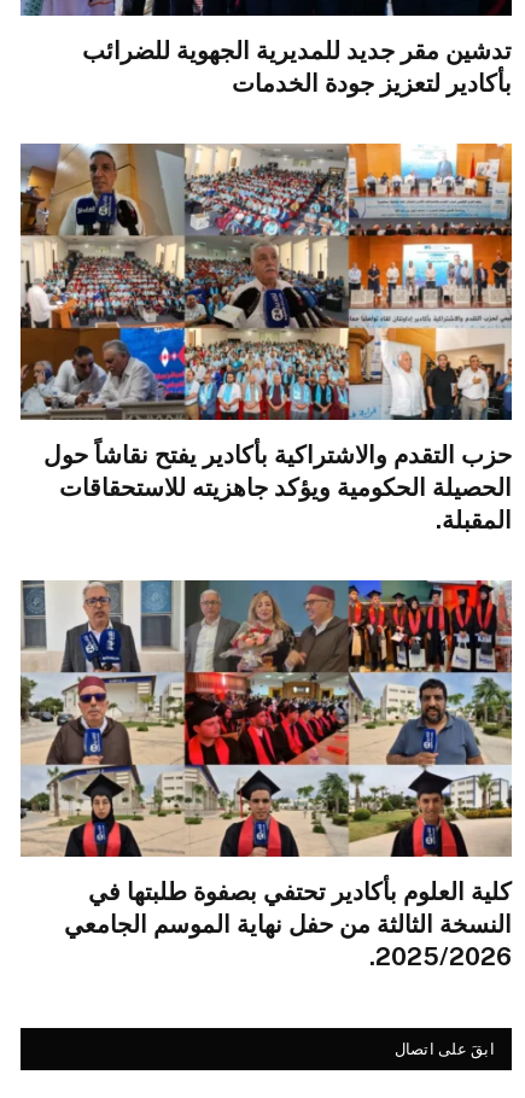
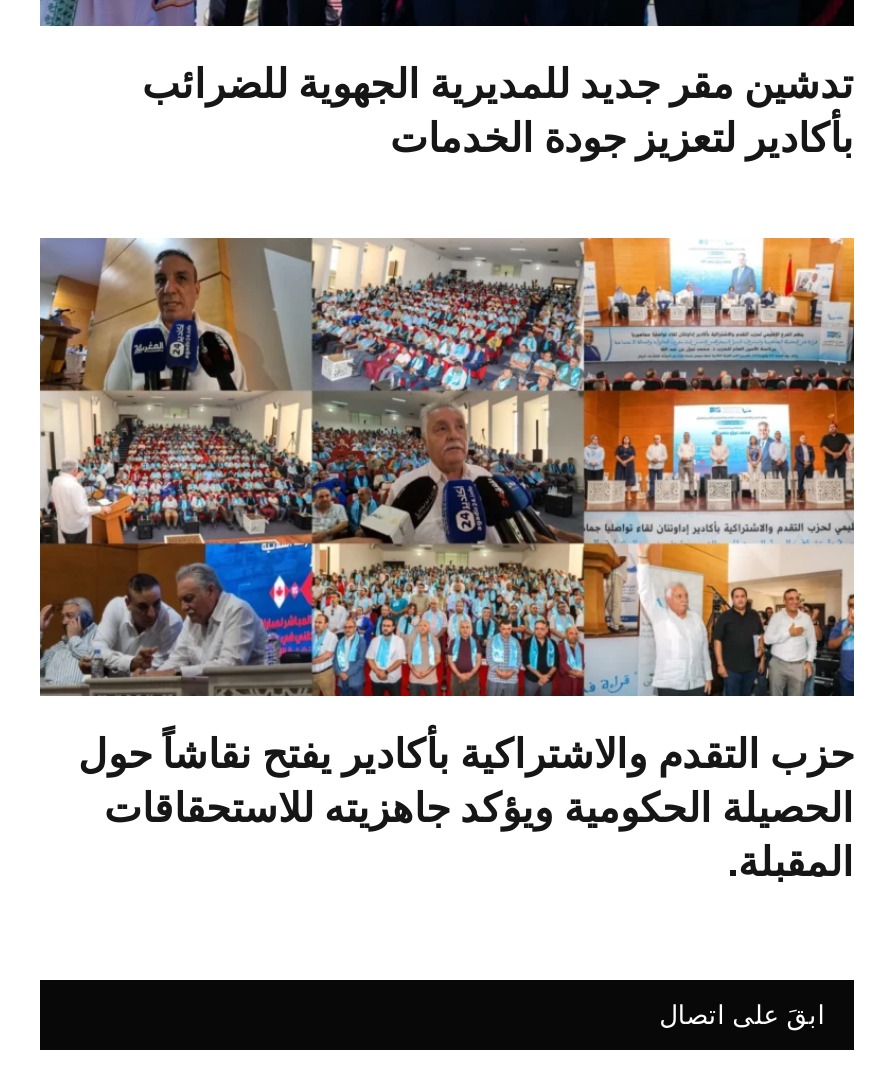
[19,579,513,971] [image] | كلية العلوم بأكادير تحتفي بصفوة طلبتها في | النسخة الثالثة من حفل نهاية الموسم الجامعي | 2025/2026. -> none

